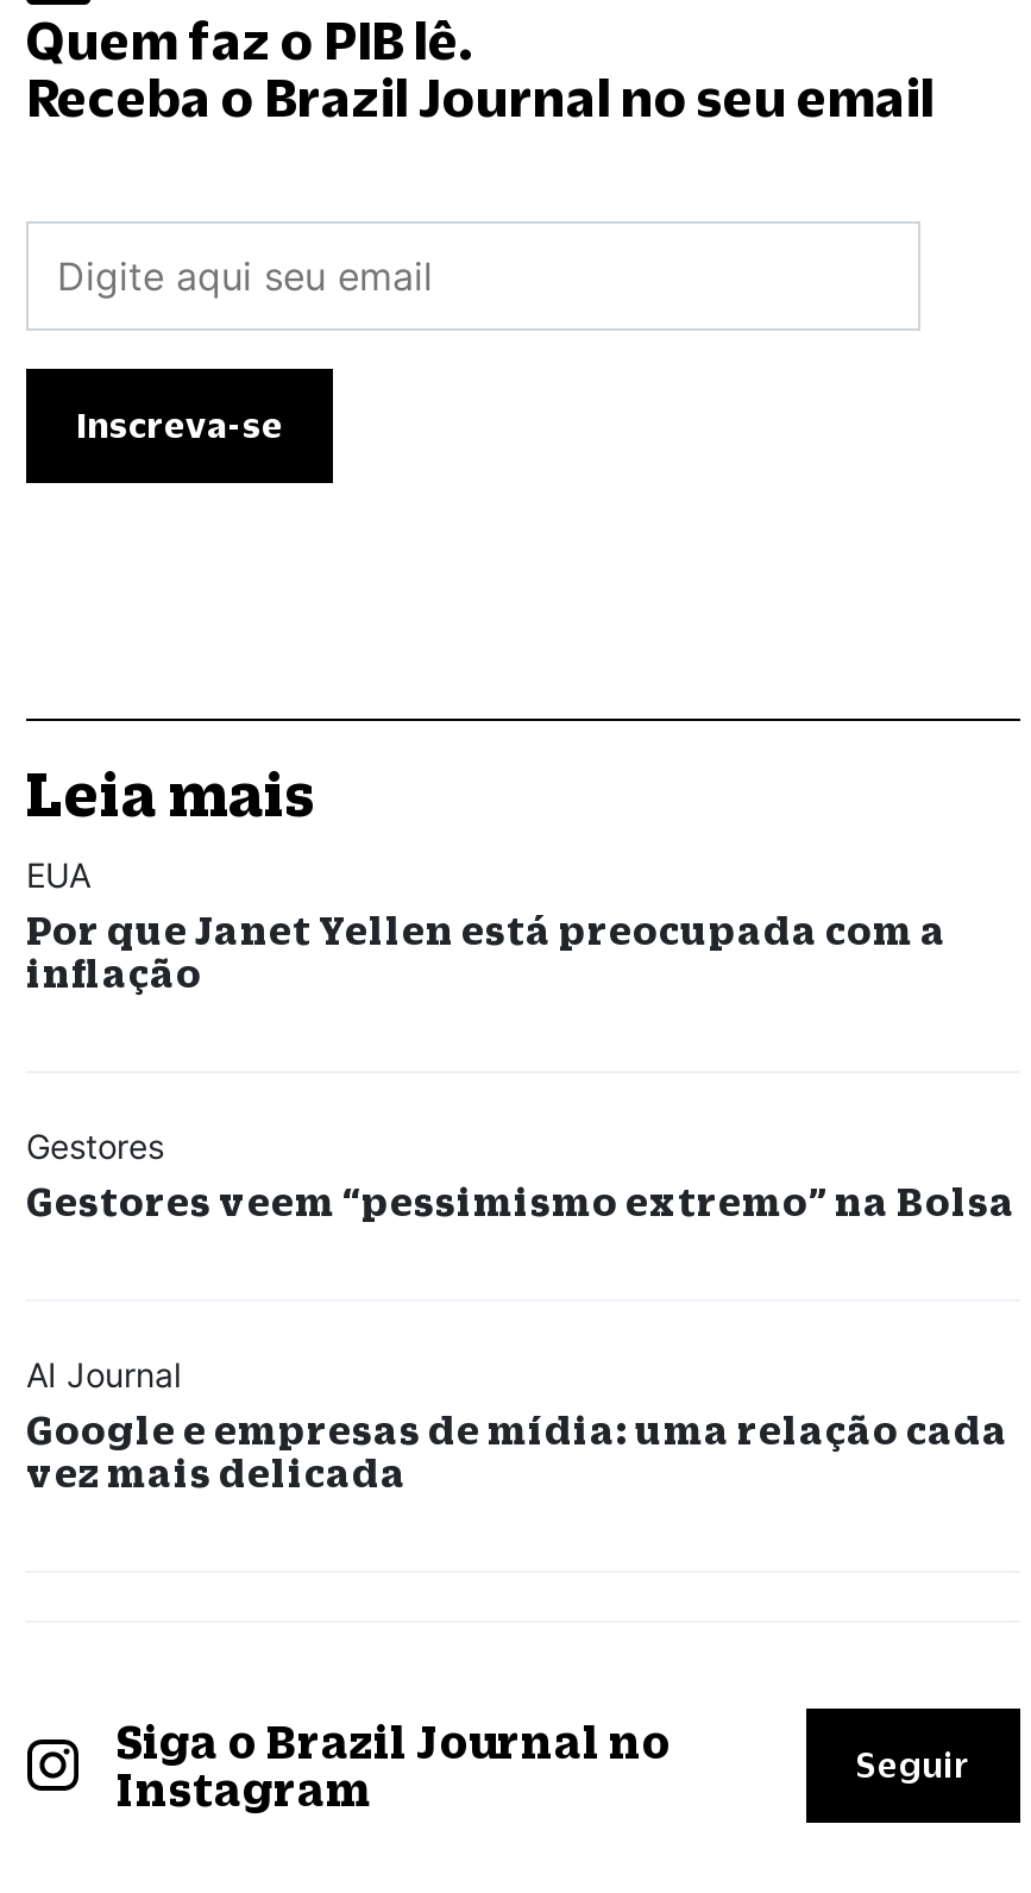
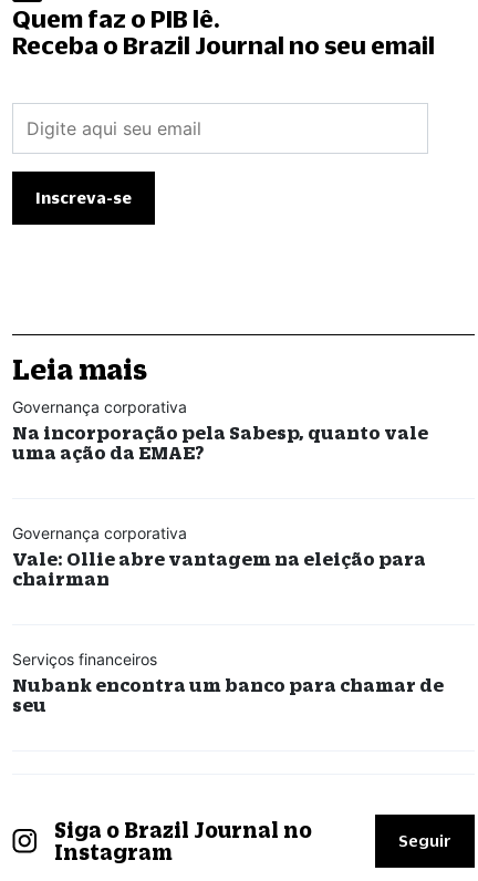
[26,854,947,995] EUA | Por que Janet Yellen está preocupada com a | inflação -> [12,397,428,463] Governança corporativa | Na incorporação pela Sabesp, quanto vale | uma ação da EMAE?
[26,1126,1016,1223] Gestores | Gestores veem “pessimismo extremo” na Bolsa -> [12,524,426,589] Governança corporativa | Vale: Ollie abre vantagem na eleição para | chairman
[26,1354,1008,1494] AI Journal | Google e empresas de mídia: uma relação cada | vez mais delicada -> [12,650,444,715] Serviços financeiros | Nubank encontra um banco para chamar de | seu

